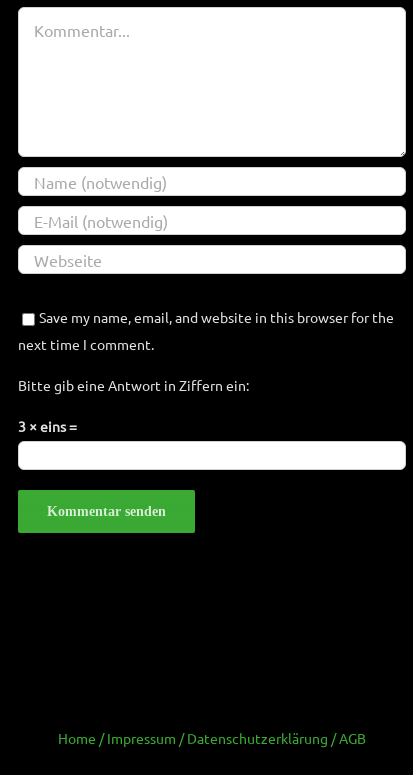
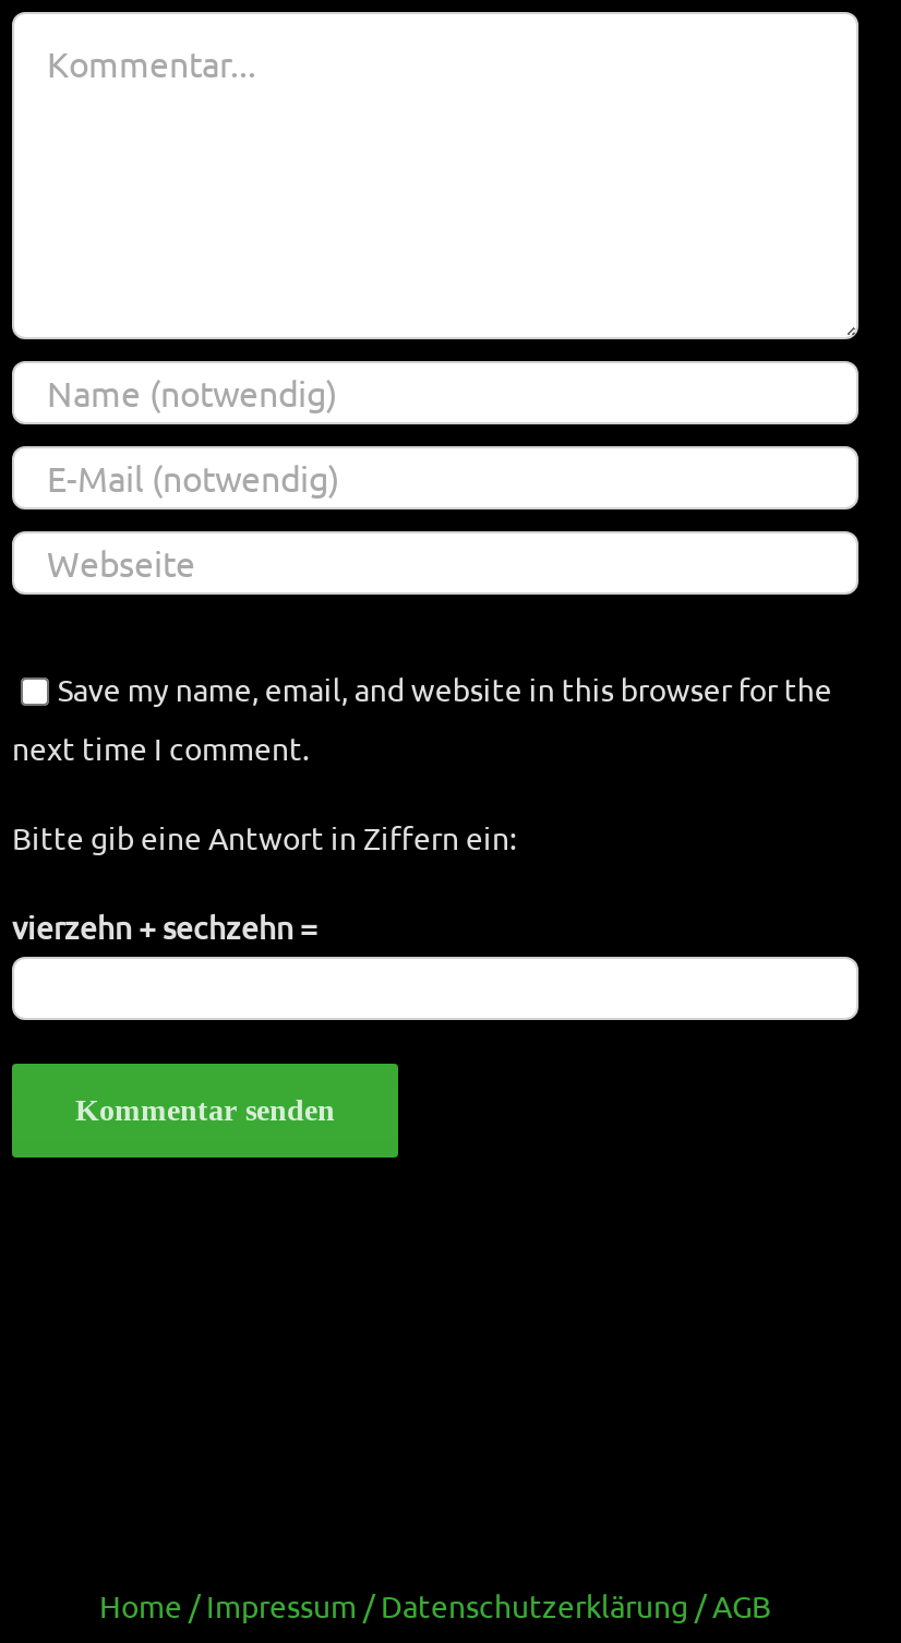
[18,417,77,435] 3 × eins = -> [12,906,317,945] vierzehn + sechzehn =

